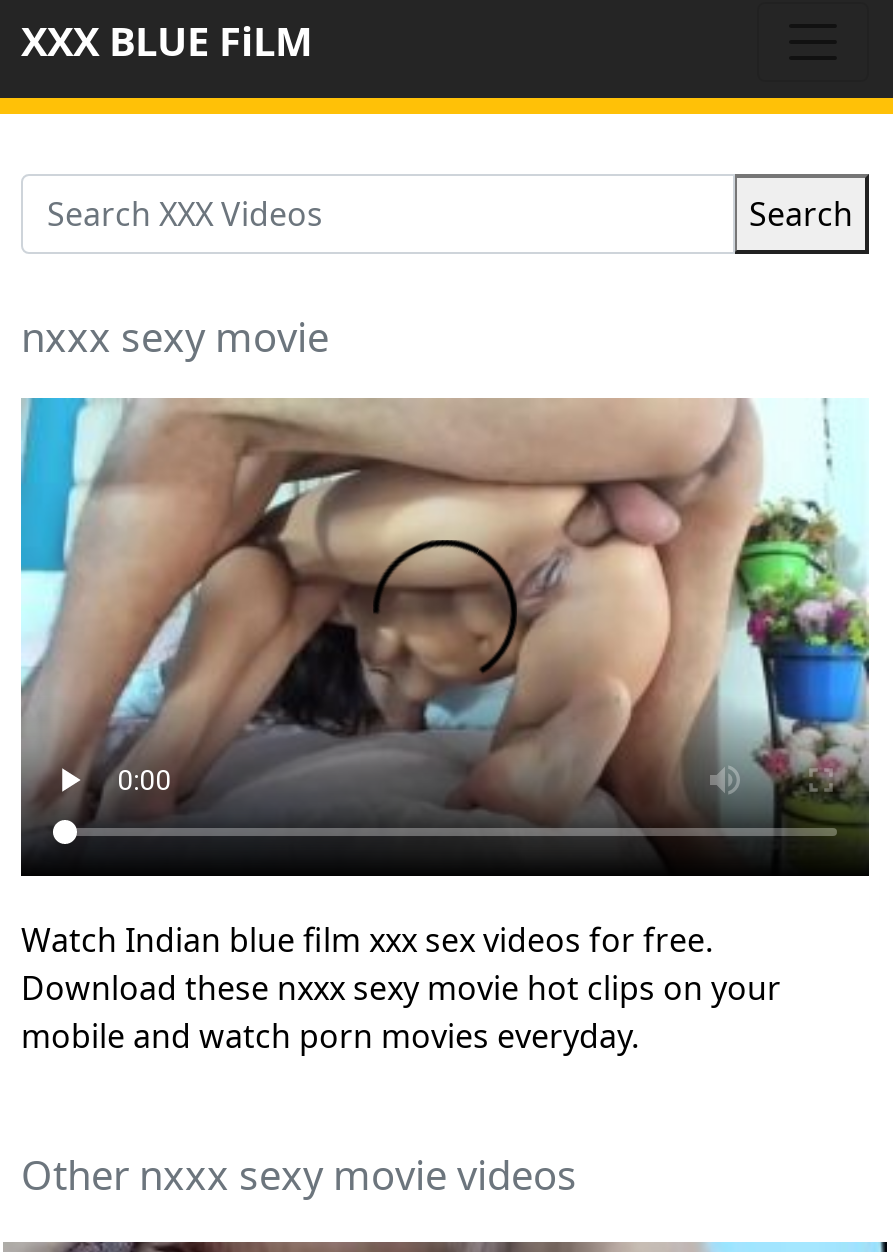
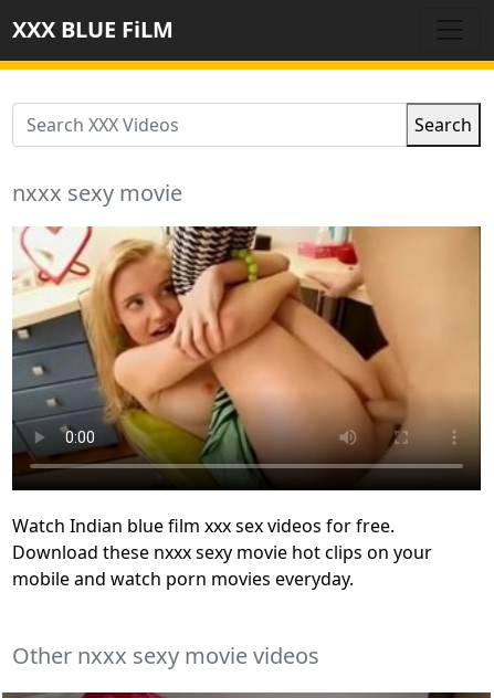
[19,396,871,850] [image] -> [11,225,482,475] [image]

